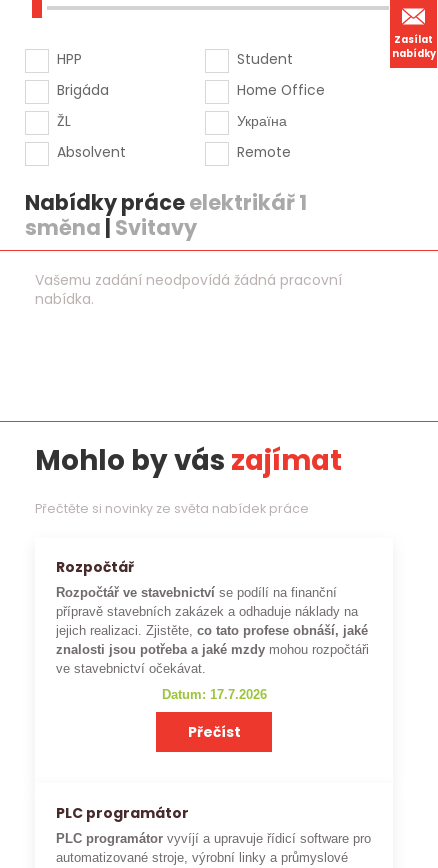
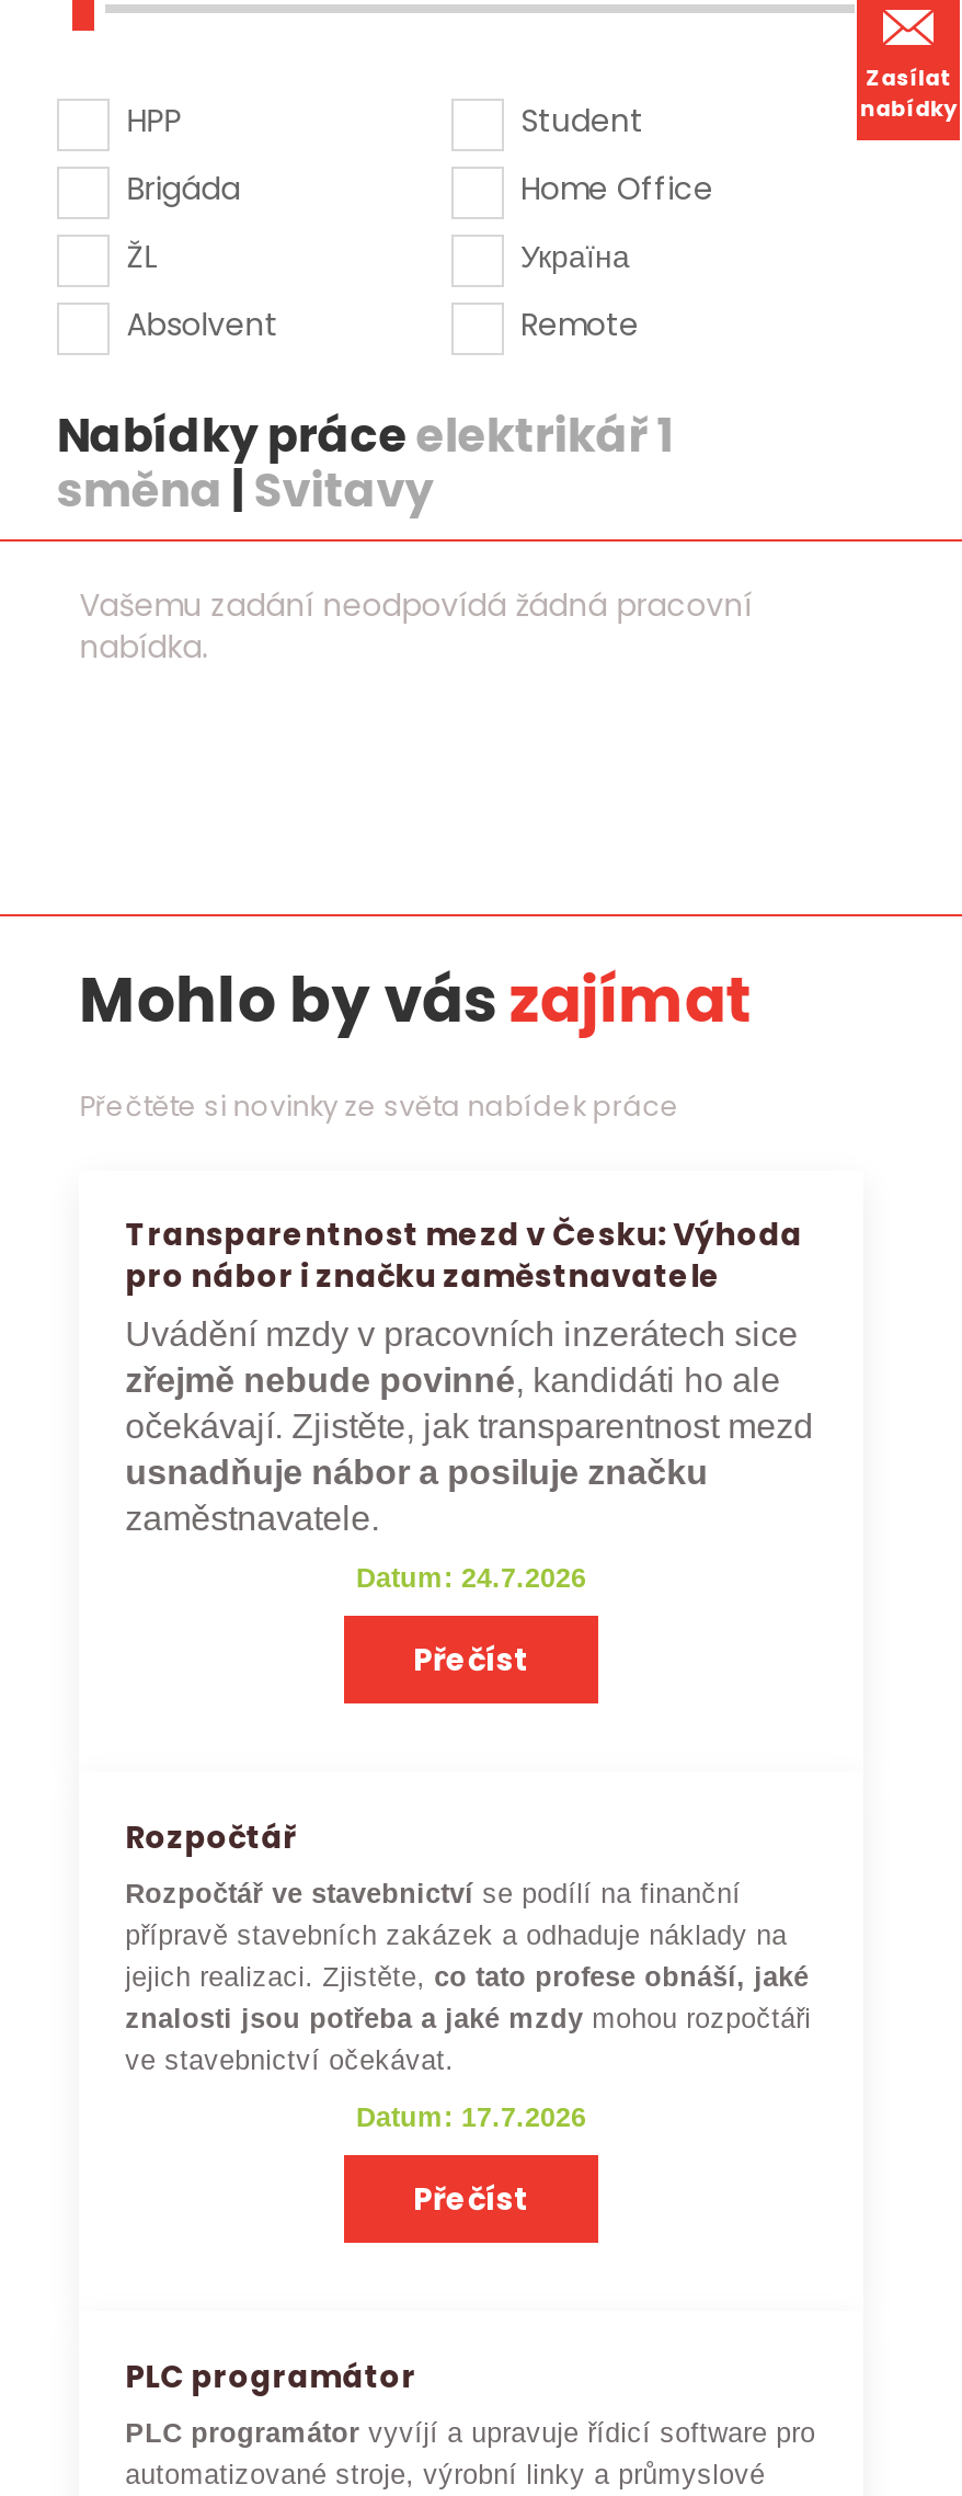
none -> [125,1213,813,1682] Transparentnost mezd v Česku: Výhoda | pro nábor i značku zaměstnavatele | Uvádění mzdy v pracovních inzerátech sice | zřejmě nebude povinné, kandidáti ho ale | očekávají. Zjistěte, jak transparentnost mezd | usnadňuje nábor a posiluje značku | zaměstnavatele. | Datum: 24.7.2026 | Přečíst

